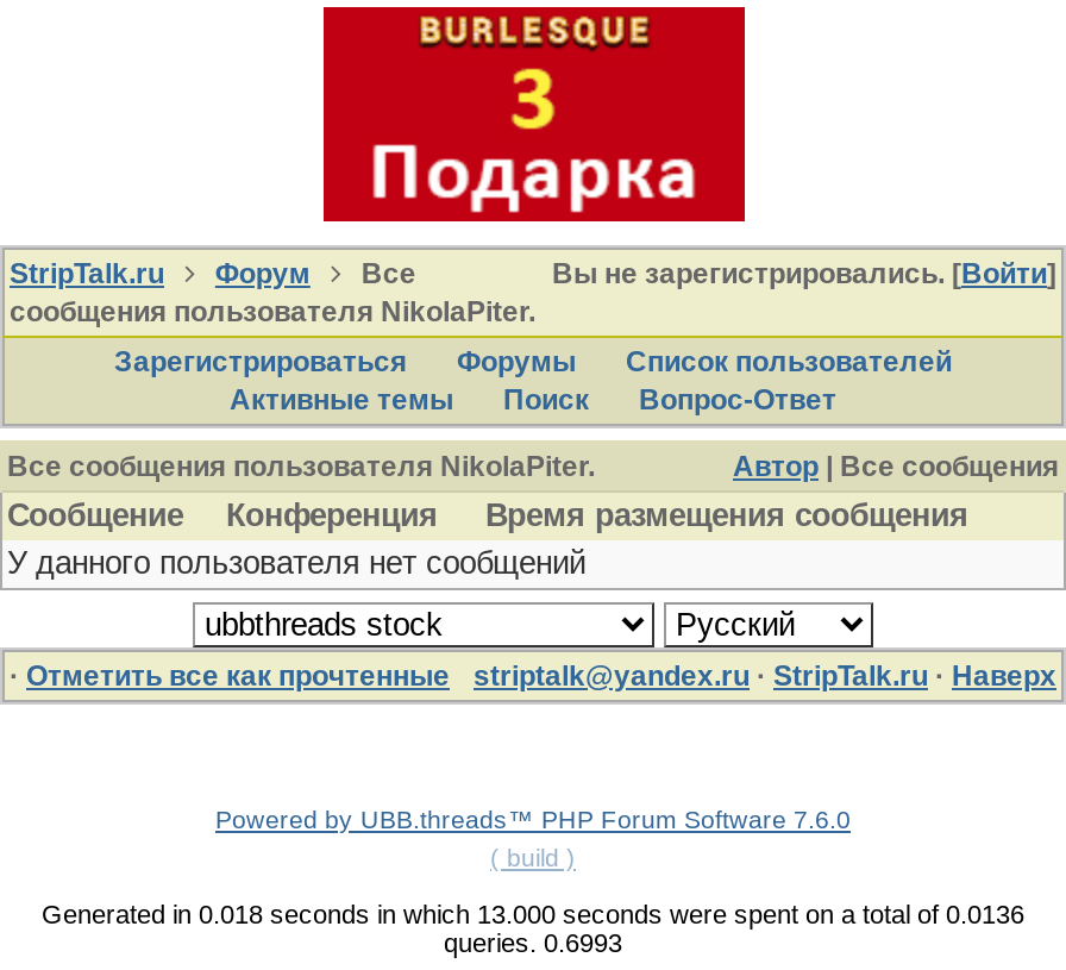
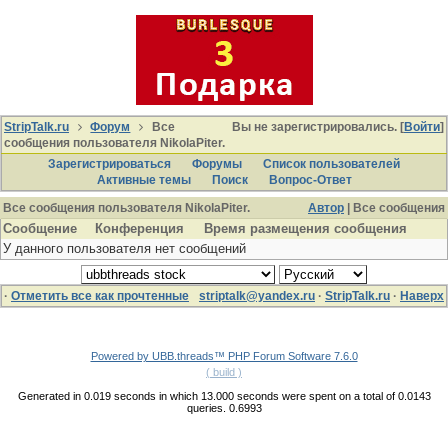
[42,900,1024,928] Generated in 0.018 seconds in which 13.000 seconds were spent on a total of 0.0136 -> [17,390,430,402] Generated in 0.019 seconds in which 13.000 seconds were spent on a total of 0.0143

